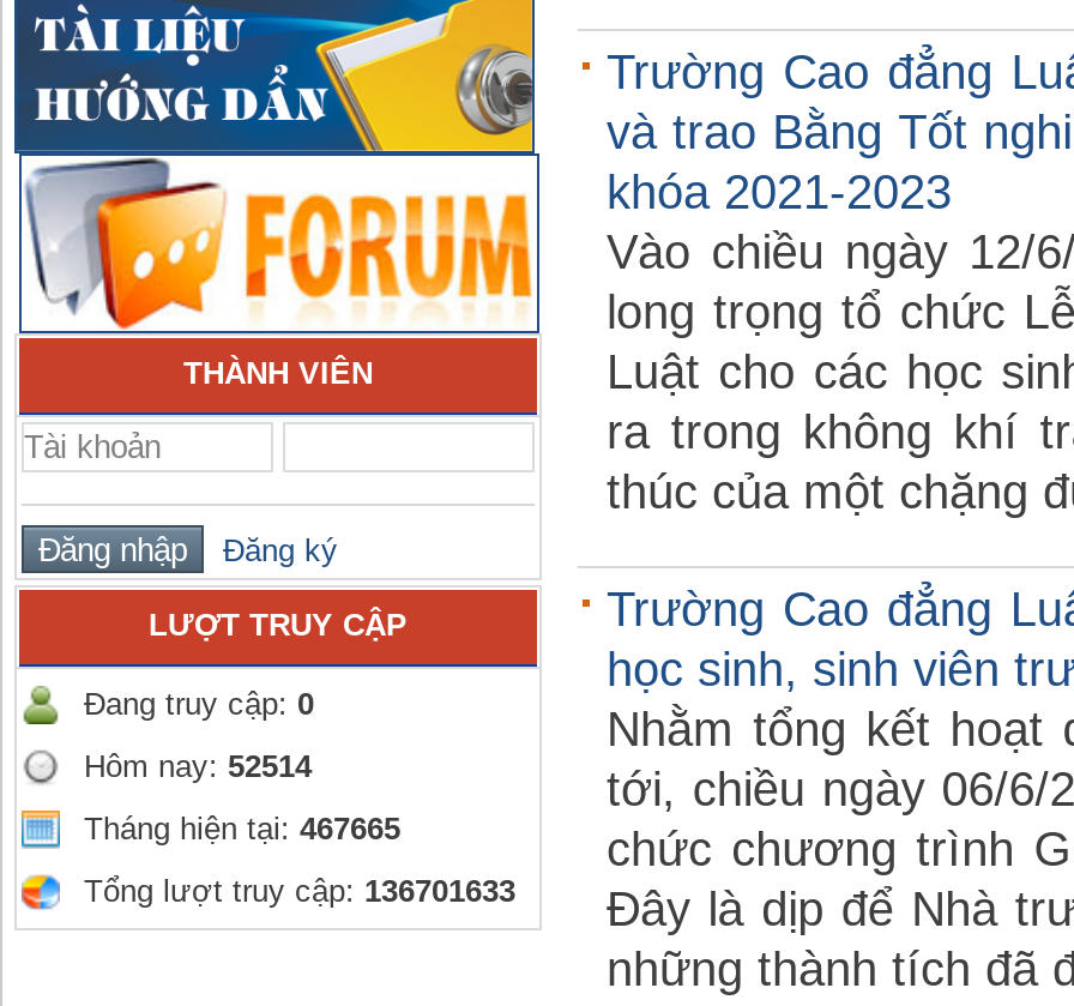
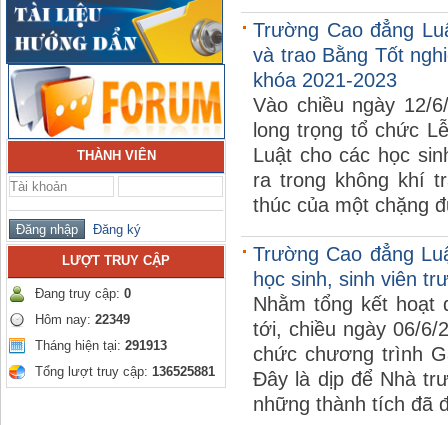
[84,748,312,784] Hôm nay: 52514 -> [35,312,130,327] Hôm nay: 22349
[84,811,400,847] Tháng hiện tại: 467665 -> [35,338,167,353] Tháng hiện tại: 291913
[84,873,515,909] Tổng lượt truy cập: 136701633 -> [35,364,215,379] Tổng lượt truy cập: 136525881

